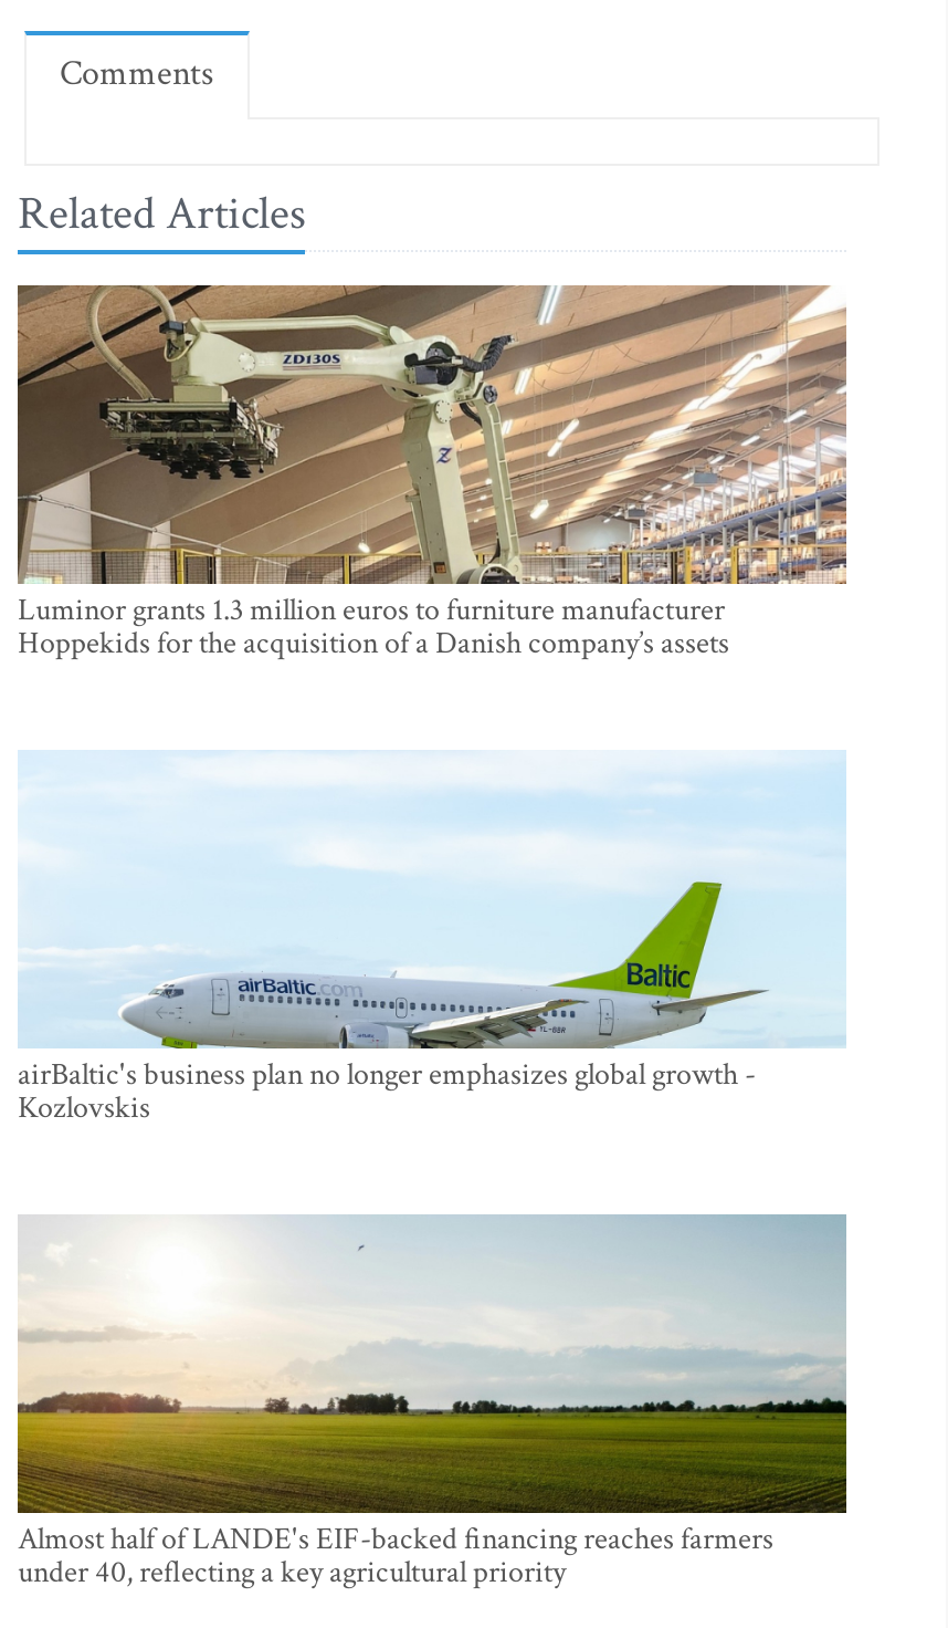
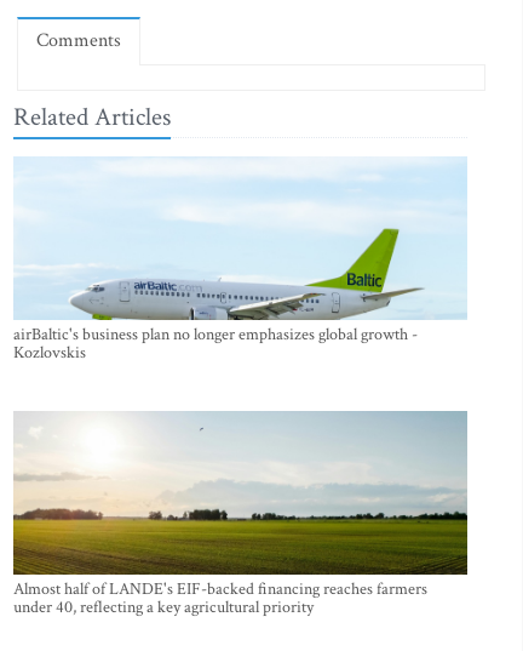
[15,283,849,664] [image] | Luminor grants 1.3 million euros to furniture manufacturer | Hoppekids for the acquisition of a Danish company’s assets -> none

